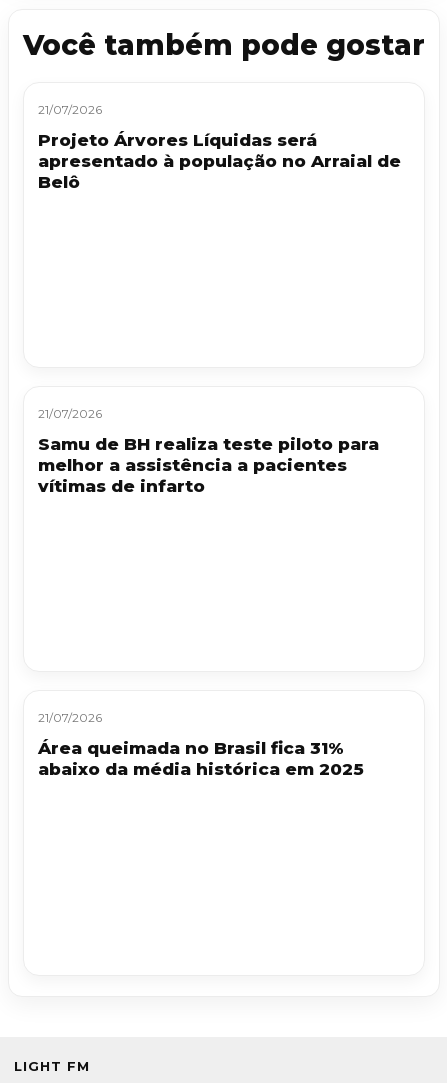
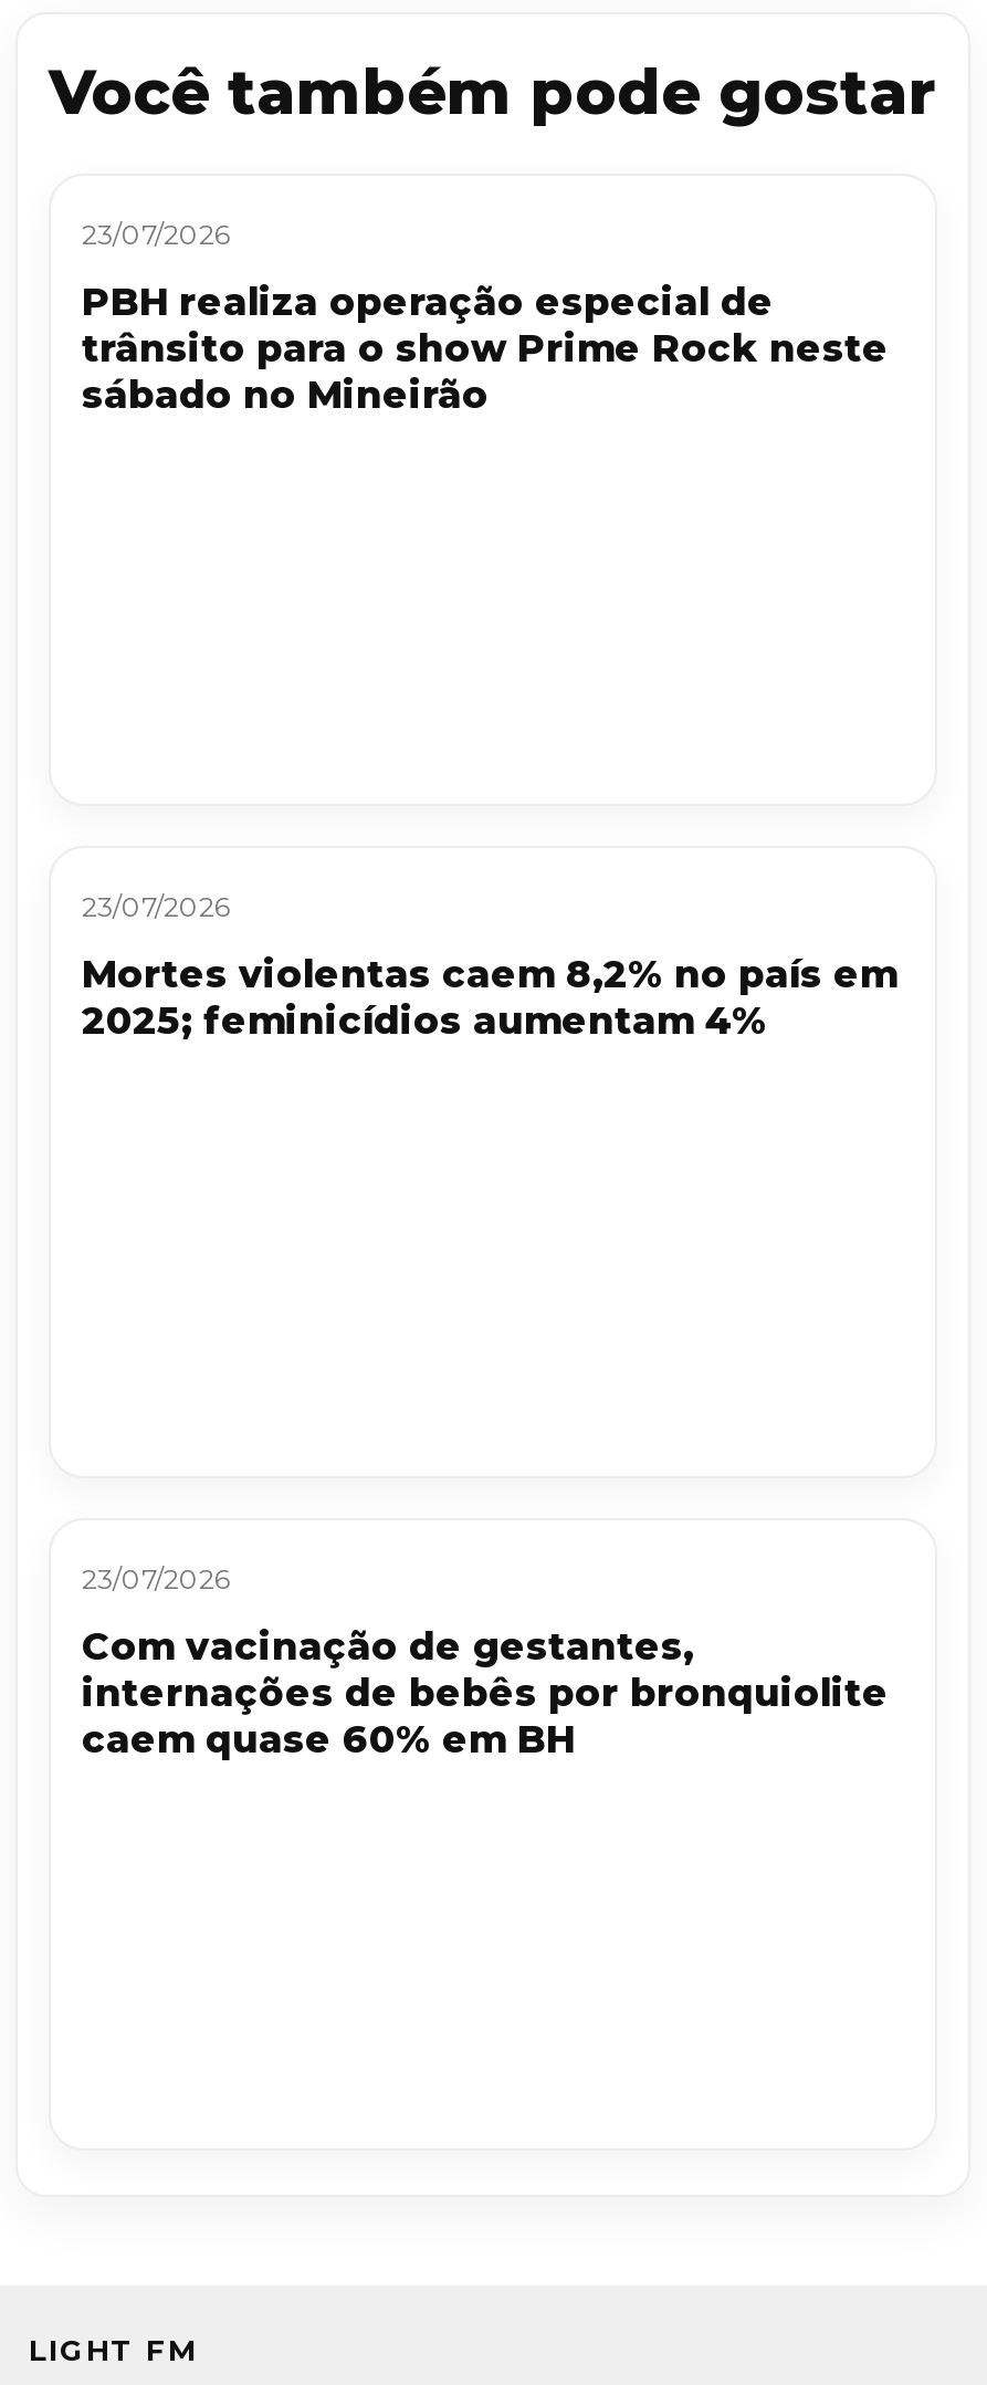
[38,101,102,116] 21/07/2026 -> [82,217,230,250] 23/07/2026
[38,129,401,191] Projeto Árvores Líquidas será | apresentado à população no Arraial de | Belô -> [82,279,889,416] PBH realiza operação especial de | trânsito para o show Prime Rock neste | sábado no Mineirão
[38,405,102,420] 21/07/2026 -> [82,889,230,922] 23/07/2026
[38,433,379,495] Samu de BH realiza teste piloto para | melhor a assistência a pacientes | vítimas de infarto -> [82,951,897,1042] Mortes violentas caem 8,2% no país em | 2025; feminicídios aumentam 4%
[38,709,102,724] 21/07/2026 -> [82,1561,230,1594] 23/07/2026
[38,737,364,778] Área queimada no Brasil fica 31% | abaixo da média histórica em 2025 -> [82,1623,889,1760] Com vacinação de gestantes, | internações de bebês por bronquiolite | caem quase 60% em BH

